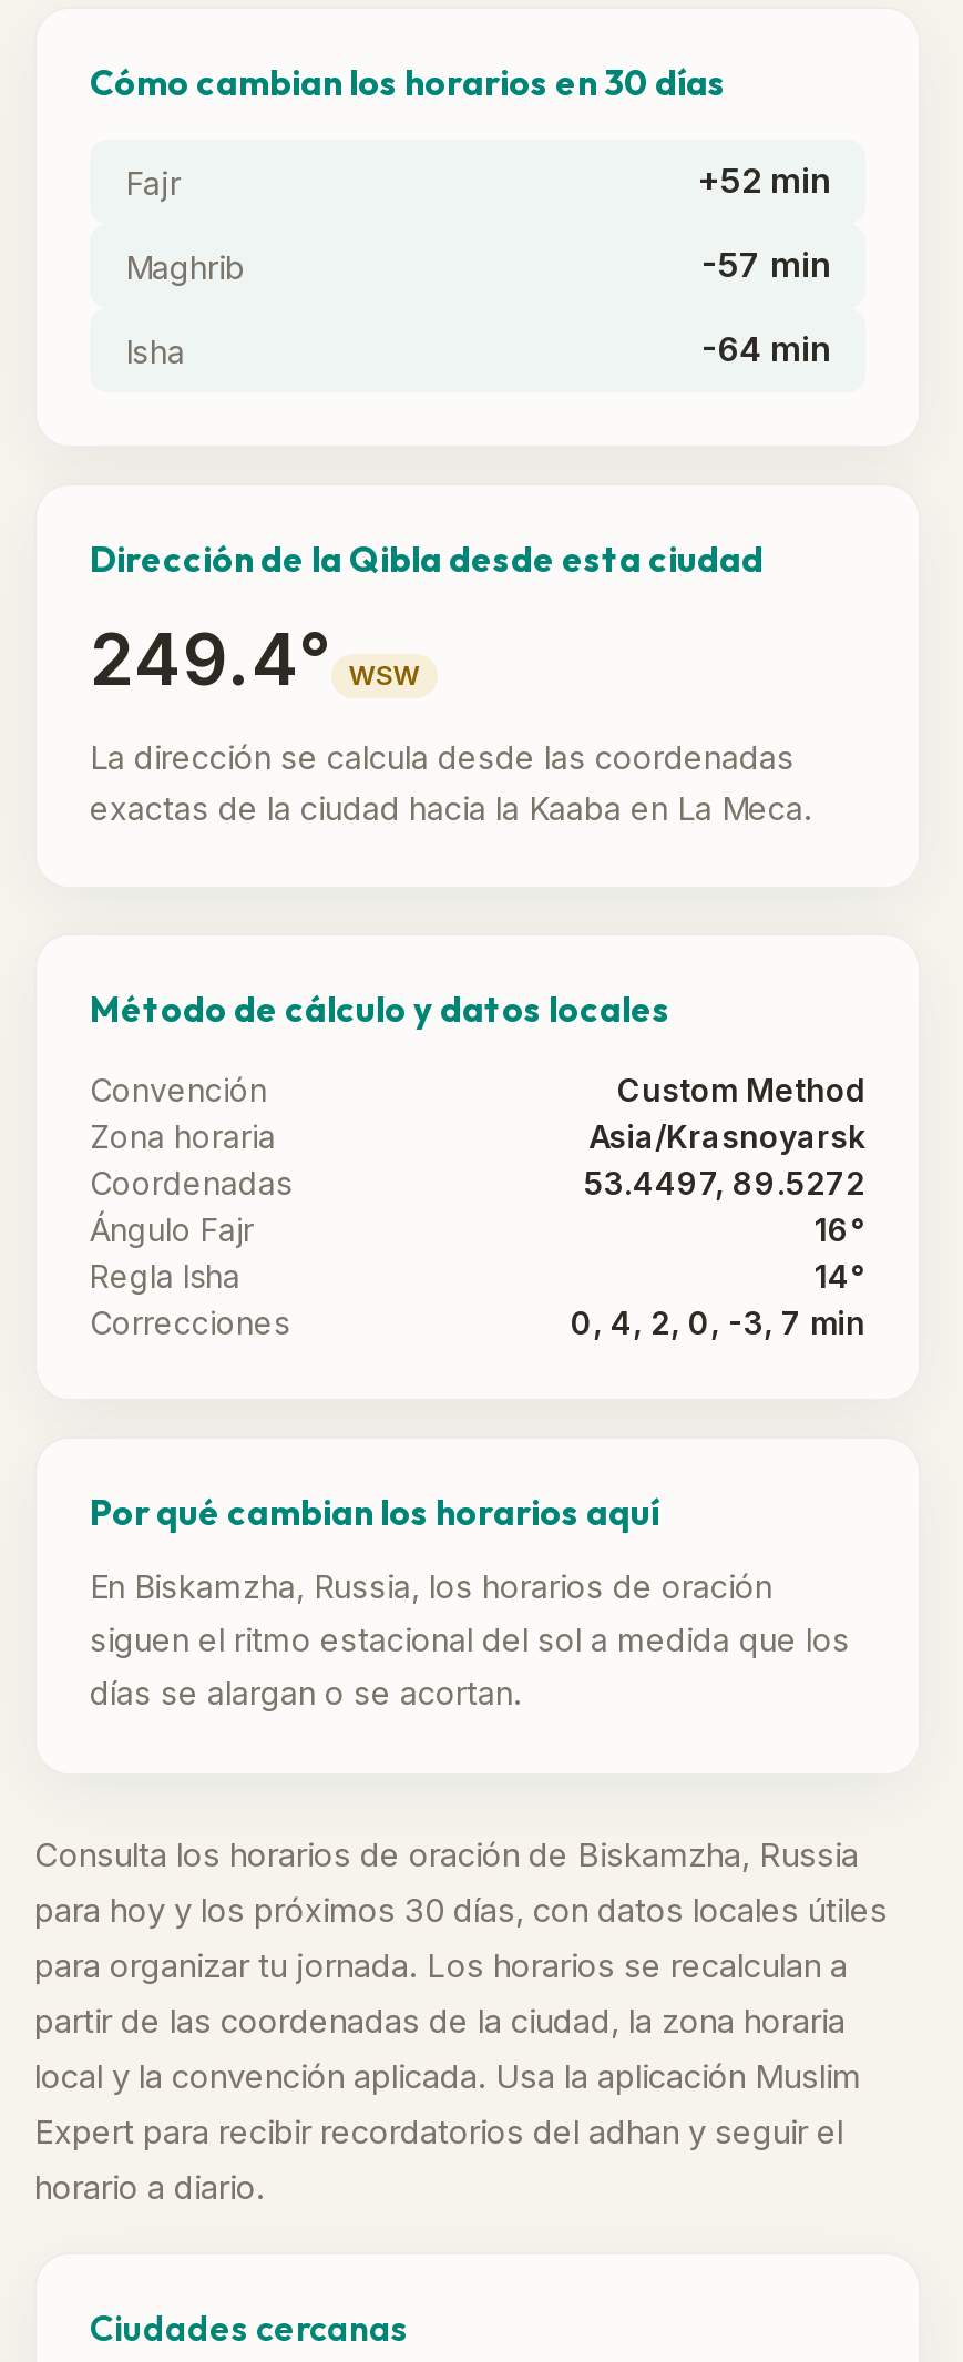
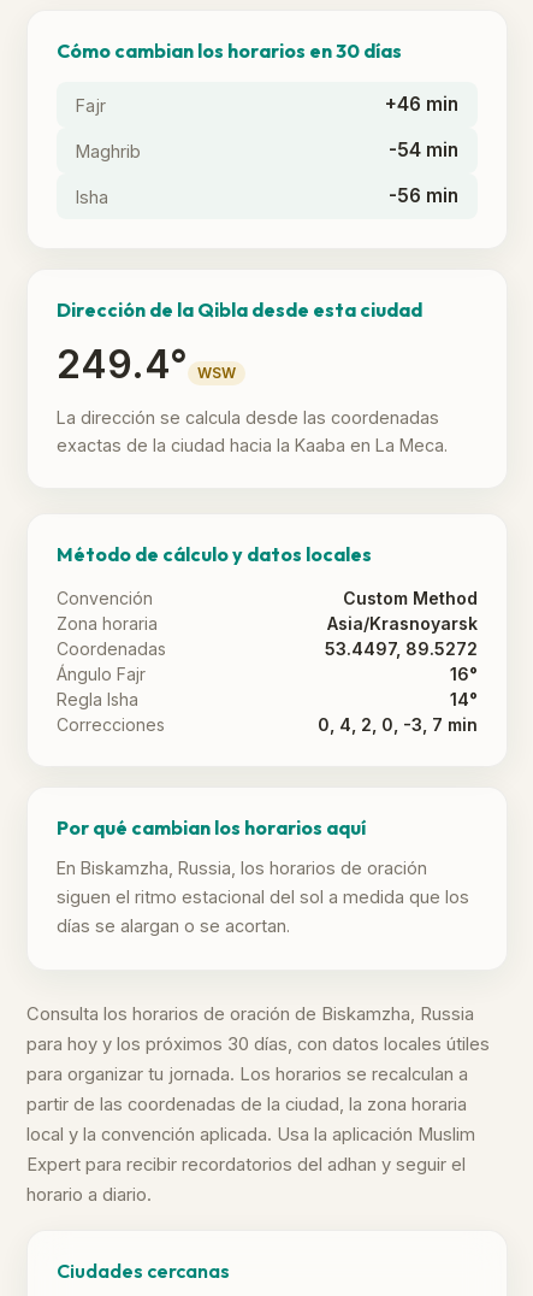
[697,160,830,202] +52 min -> [385,93,458,116] +46 min
[701,244,830,286] -57 min -> [389,139,458,161] -54 min
[701,328,830,370] -64 min -> [389,184,458,207] -56 min

